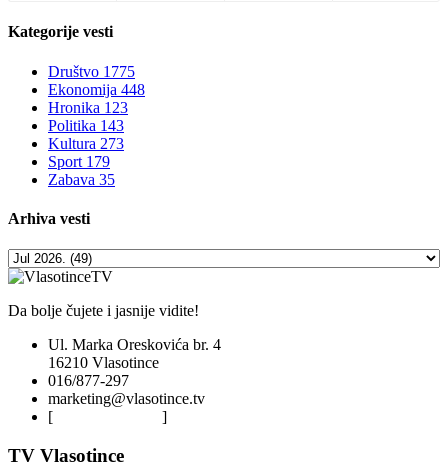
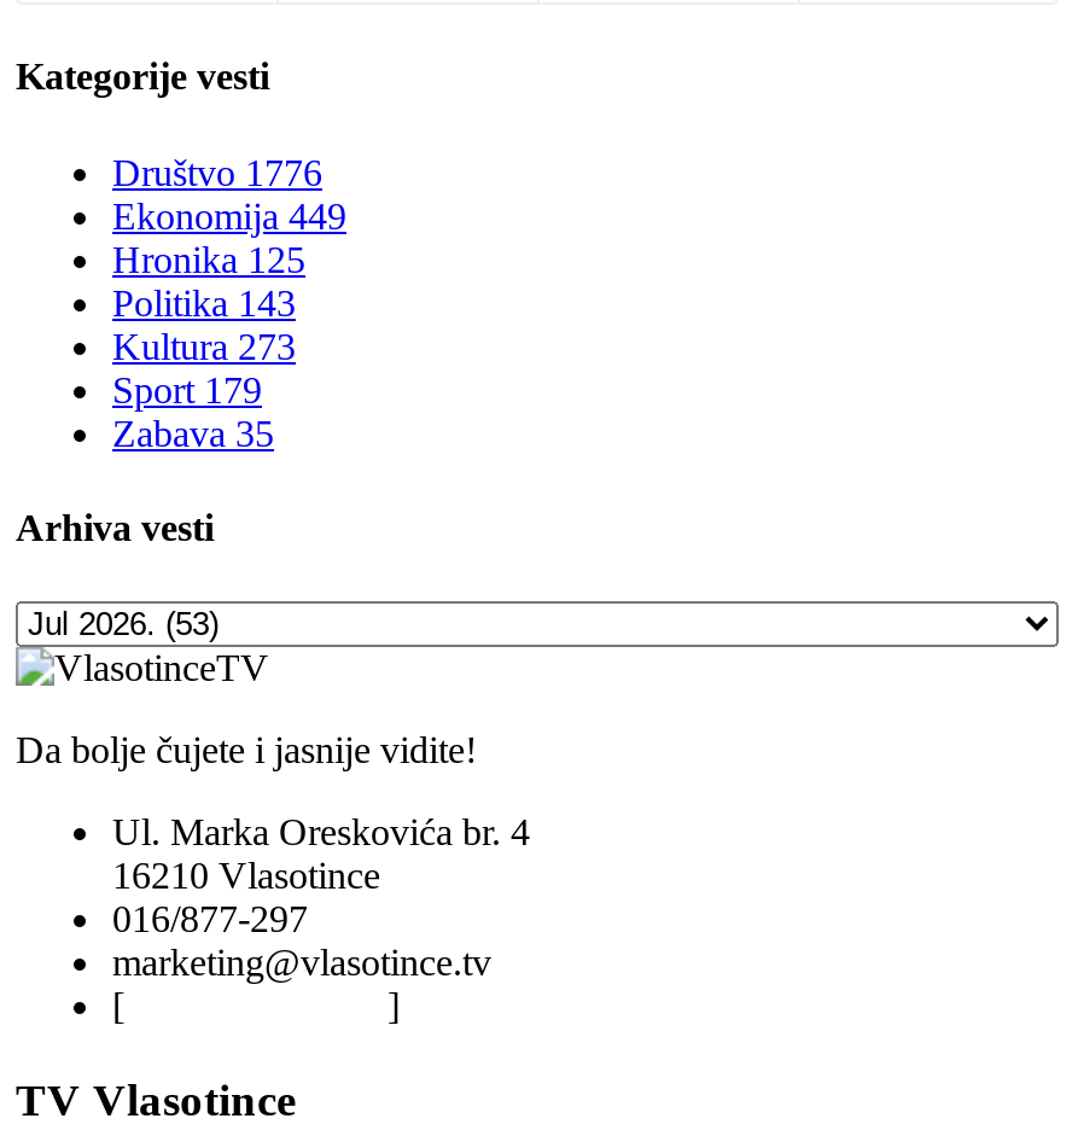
[48,63,135,80] Društvo 1775 -> [112,151,322,192] Društvo 1776
[48,81,145,98] Ekonomija 448 -> [112,195,346,236] Ekonomija 449
[48,99,128,116] Hronika 123 -> [112,238,305,279] Hronika 125

